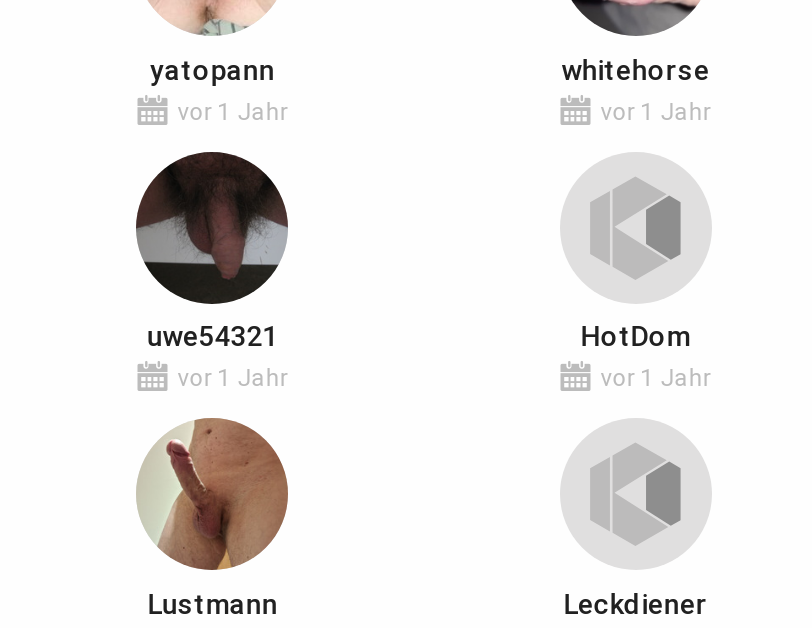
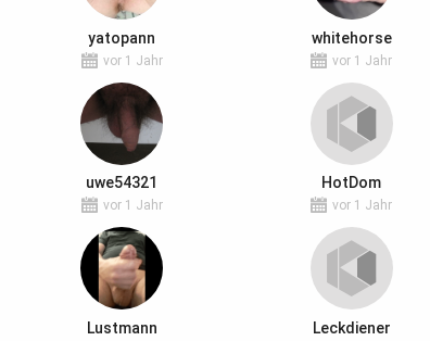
[136,416,290,570] [image] -> [79,226,164,310] [image]

